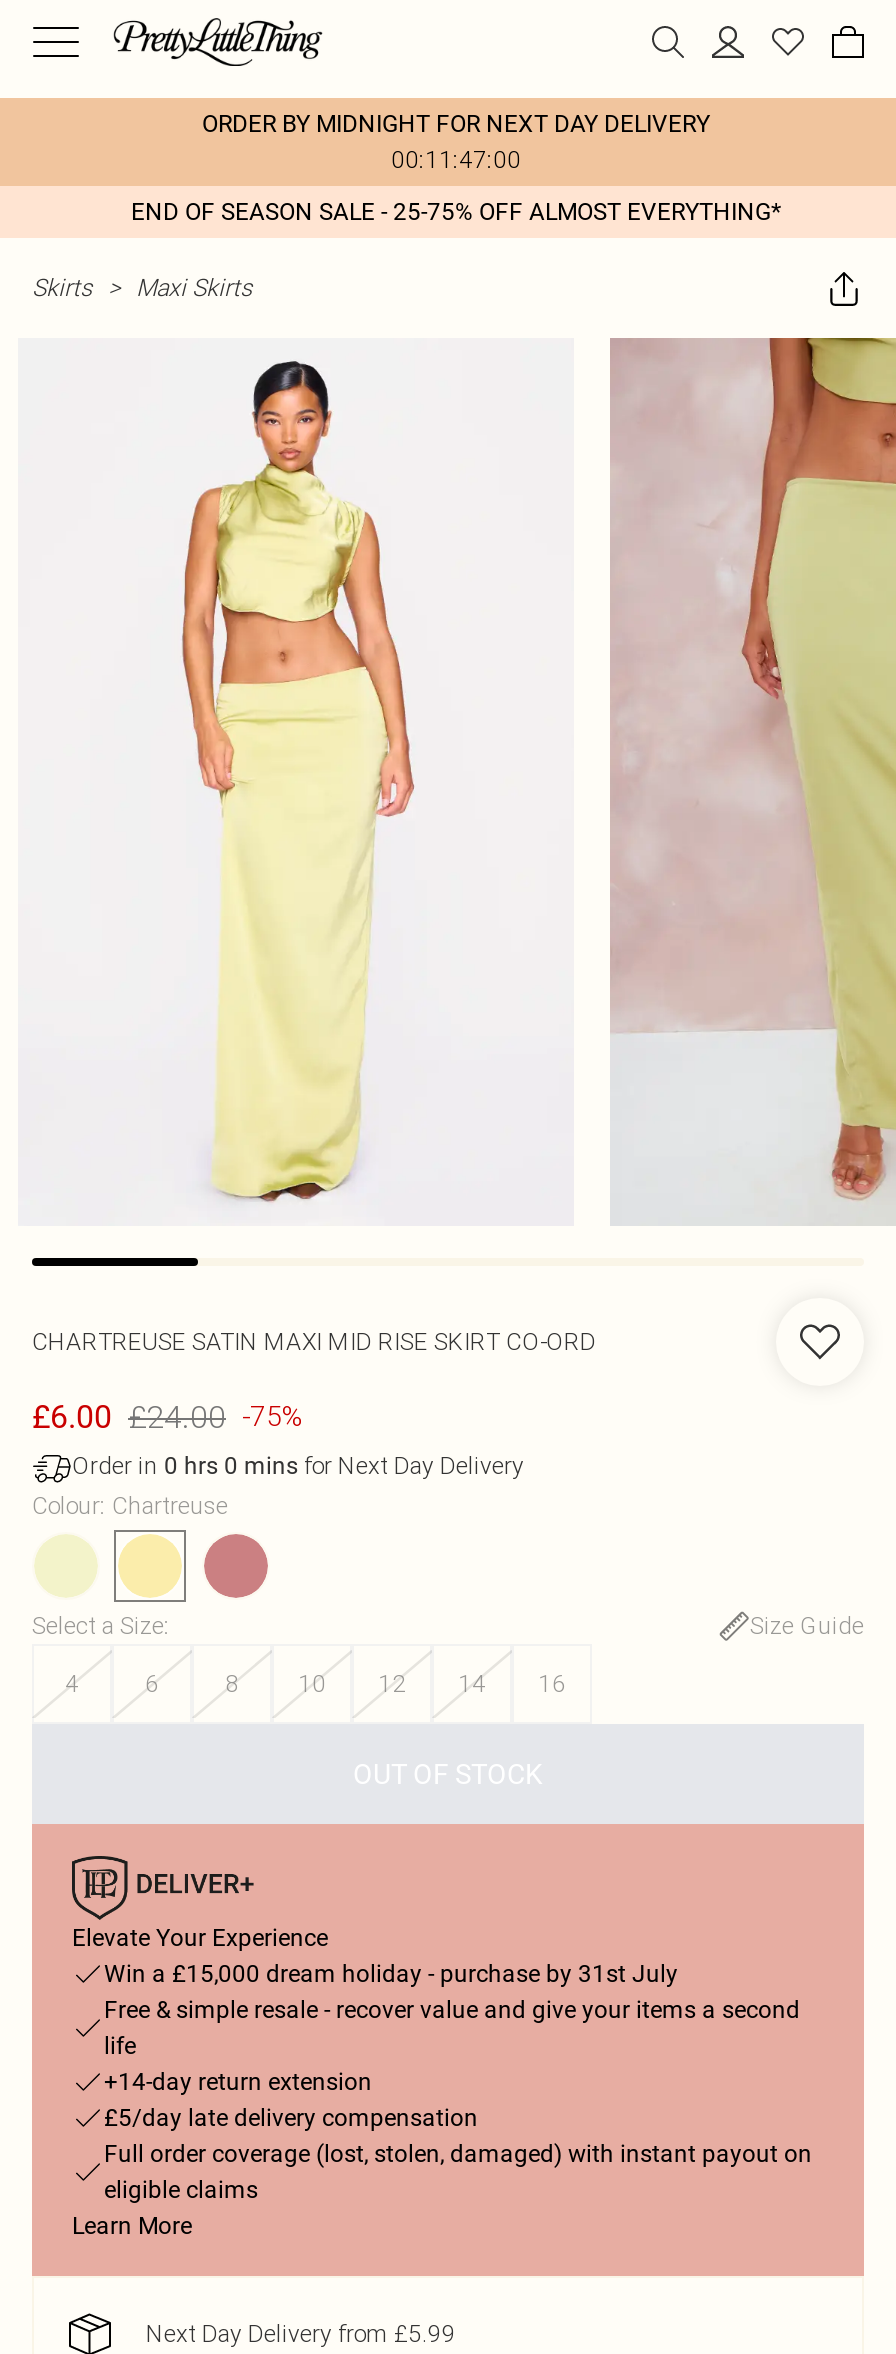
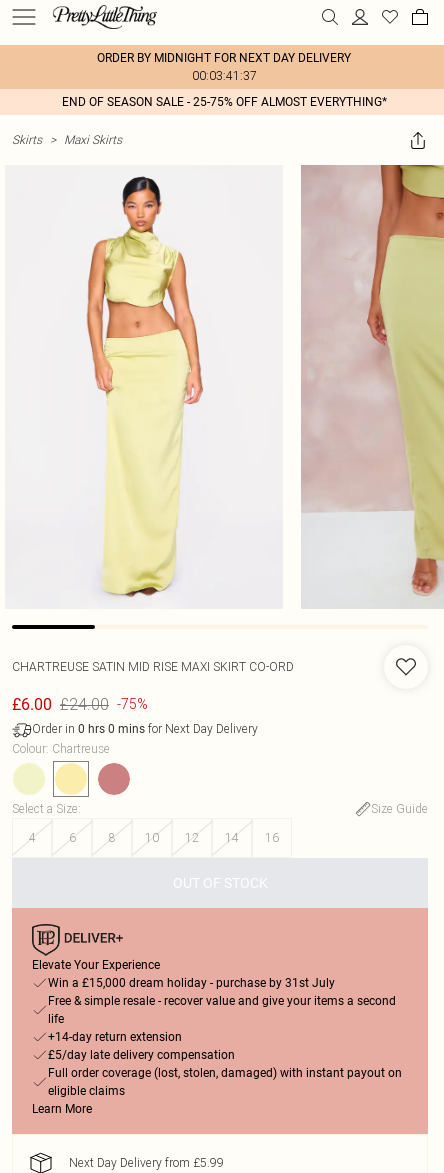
[391,144,521,174] 00:11:47:00 -> [191,68,256,83] 00:03:41:37
[32,1326,596,1356] CHARTREUSE SATIN MAXI MID RISE SKIRT CO-ORD -> [12,659,294,674] CHARTREUSE SATIN MID RISE MAXI SKIRT CO-ORD

